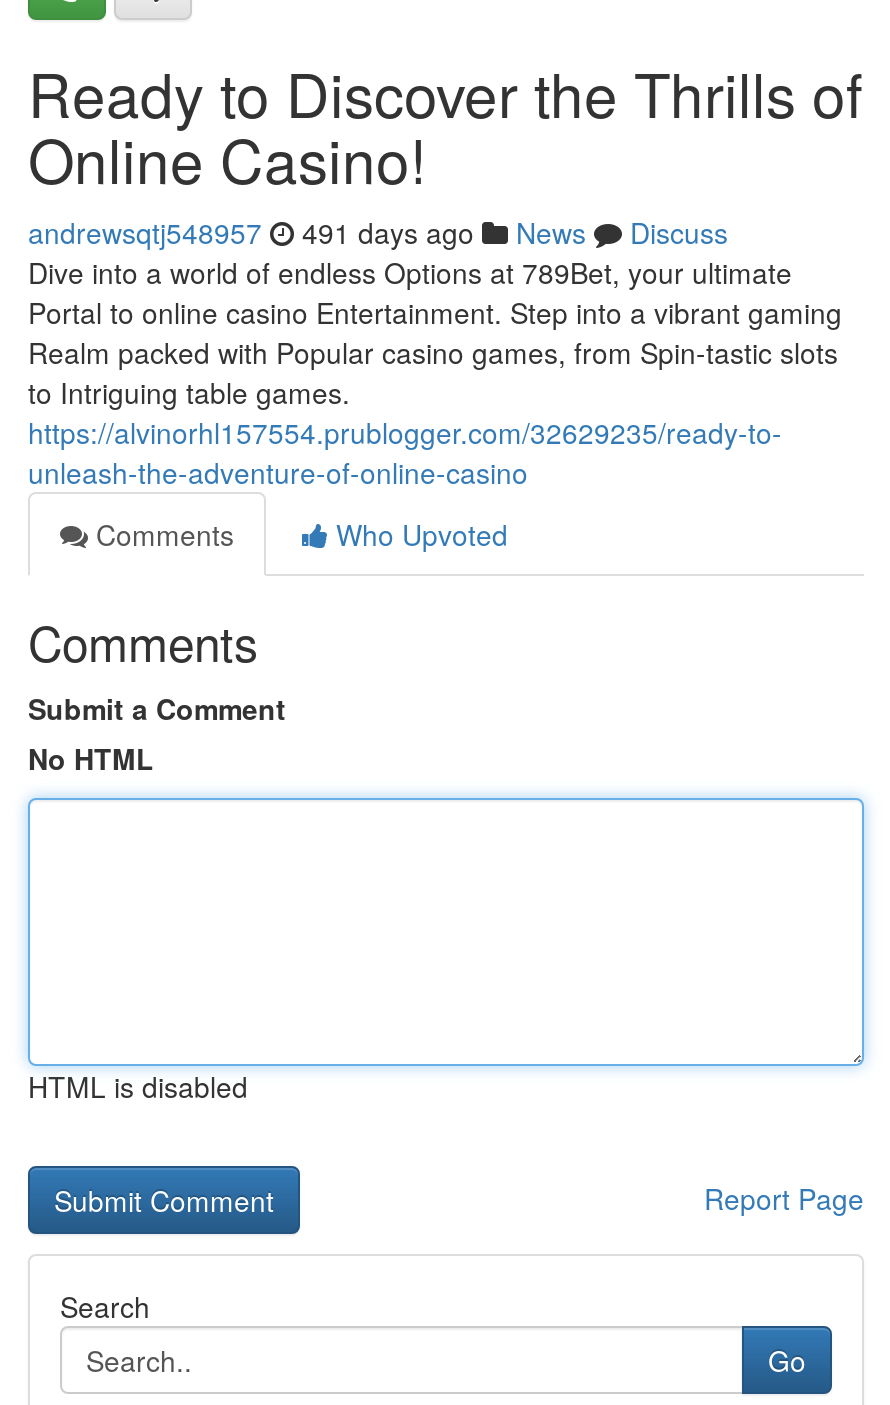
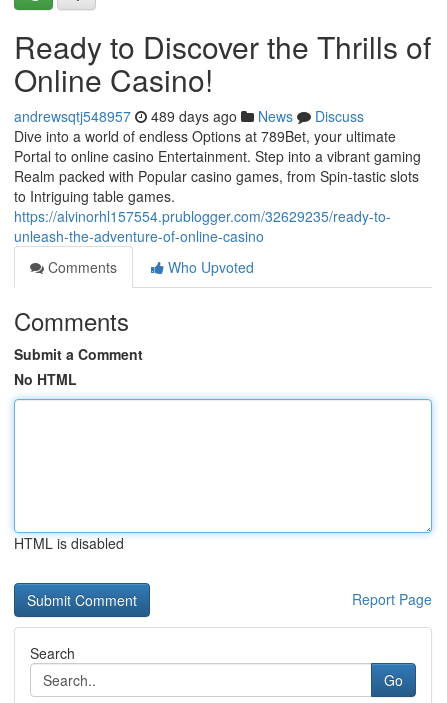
[28,212,728,252] andrewsqtj548957 491 days ago News Discuss -> [14,106,364,126] andrewsqtj548957 489 days ago News Discuss

